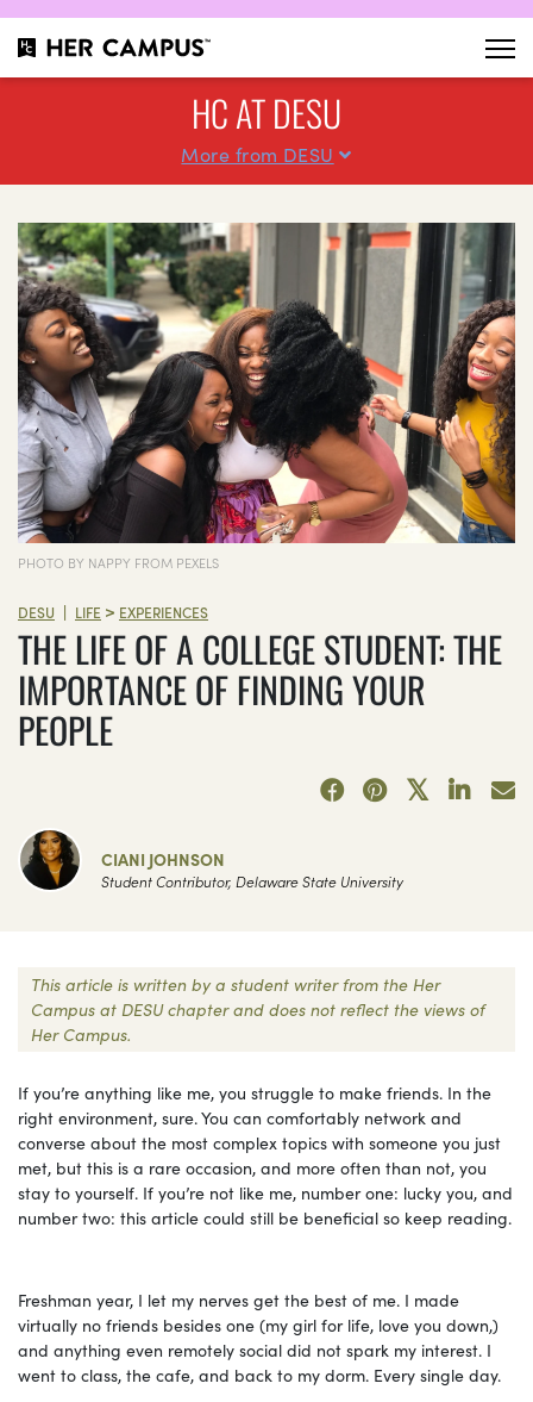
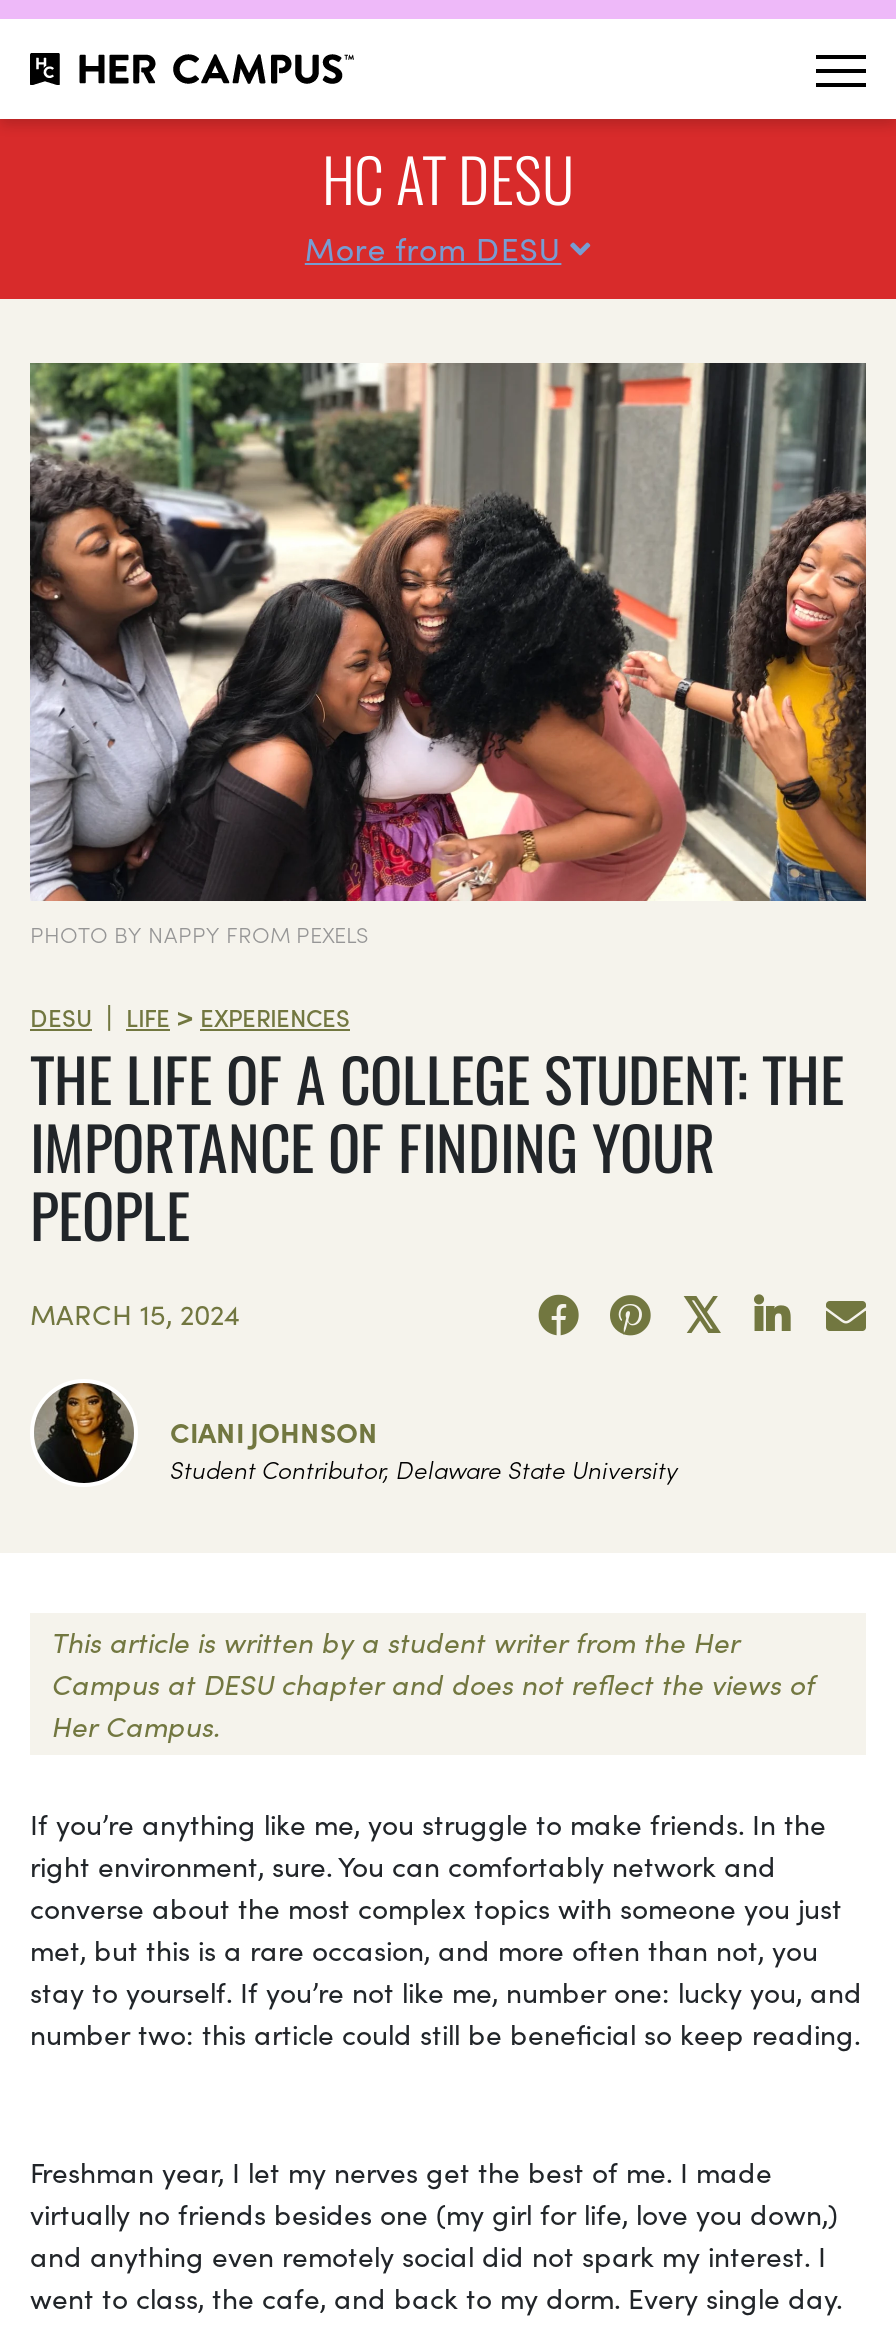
none -> [30,1293,240,1333] MARCH 15, 2024

